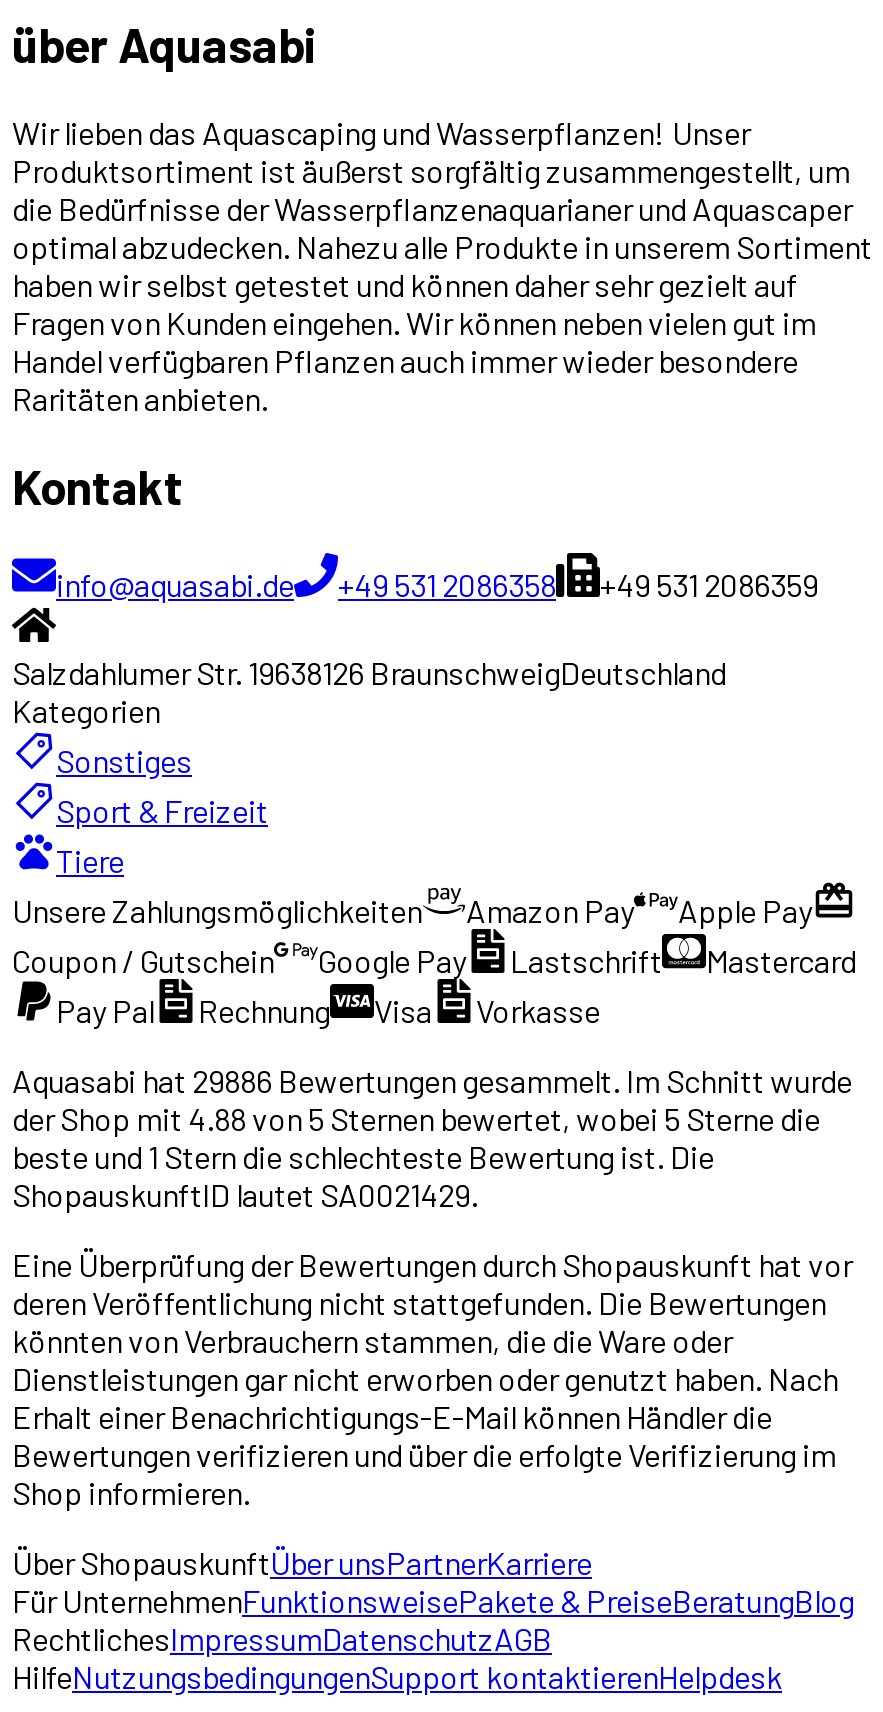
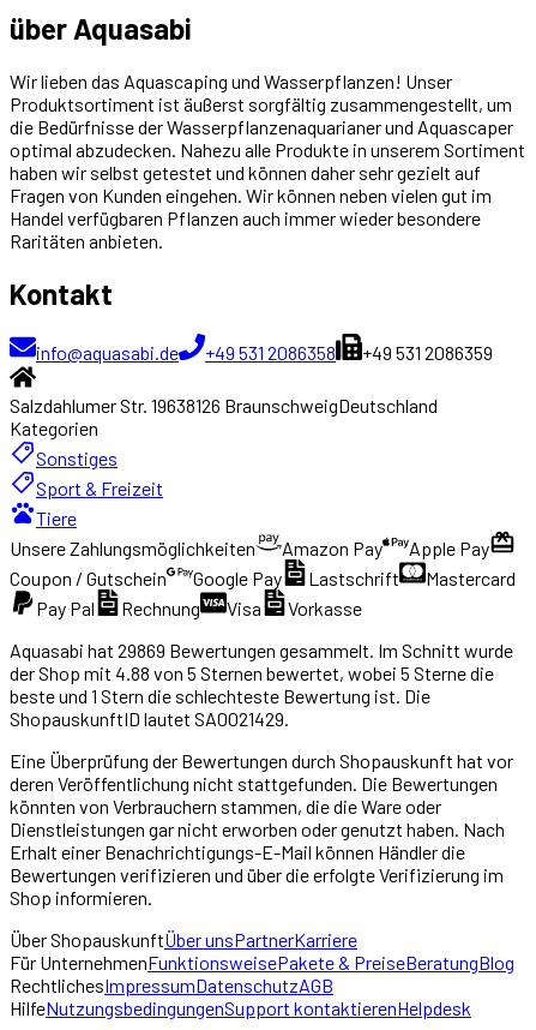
[12,1062,852,1100] Aquasabi hat 29886 Bewertungen gesammelt. Im Schnitt wurde -> [10,639,513,662] Aquasabi hat 29869 Bewertungen gesammelt. Im Schnitt wurde

